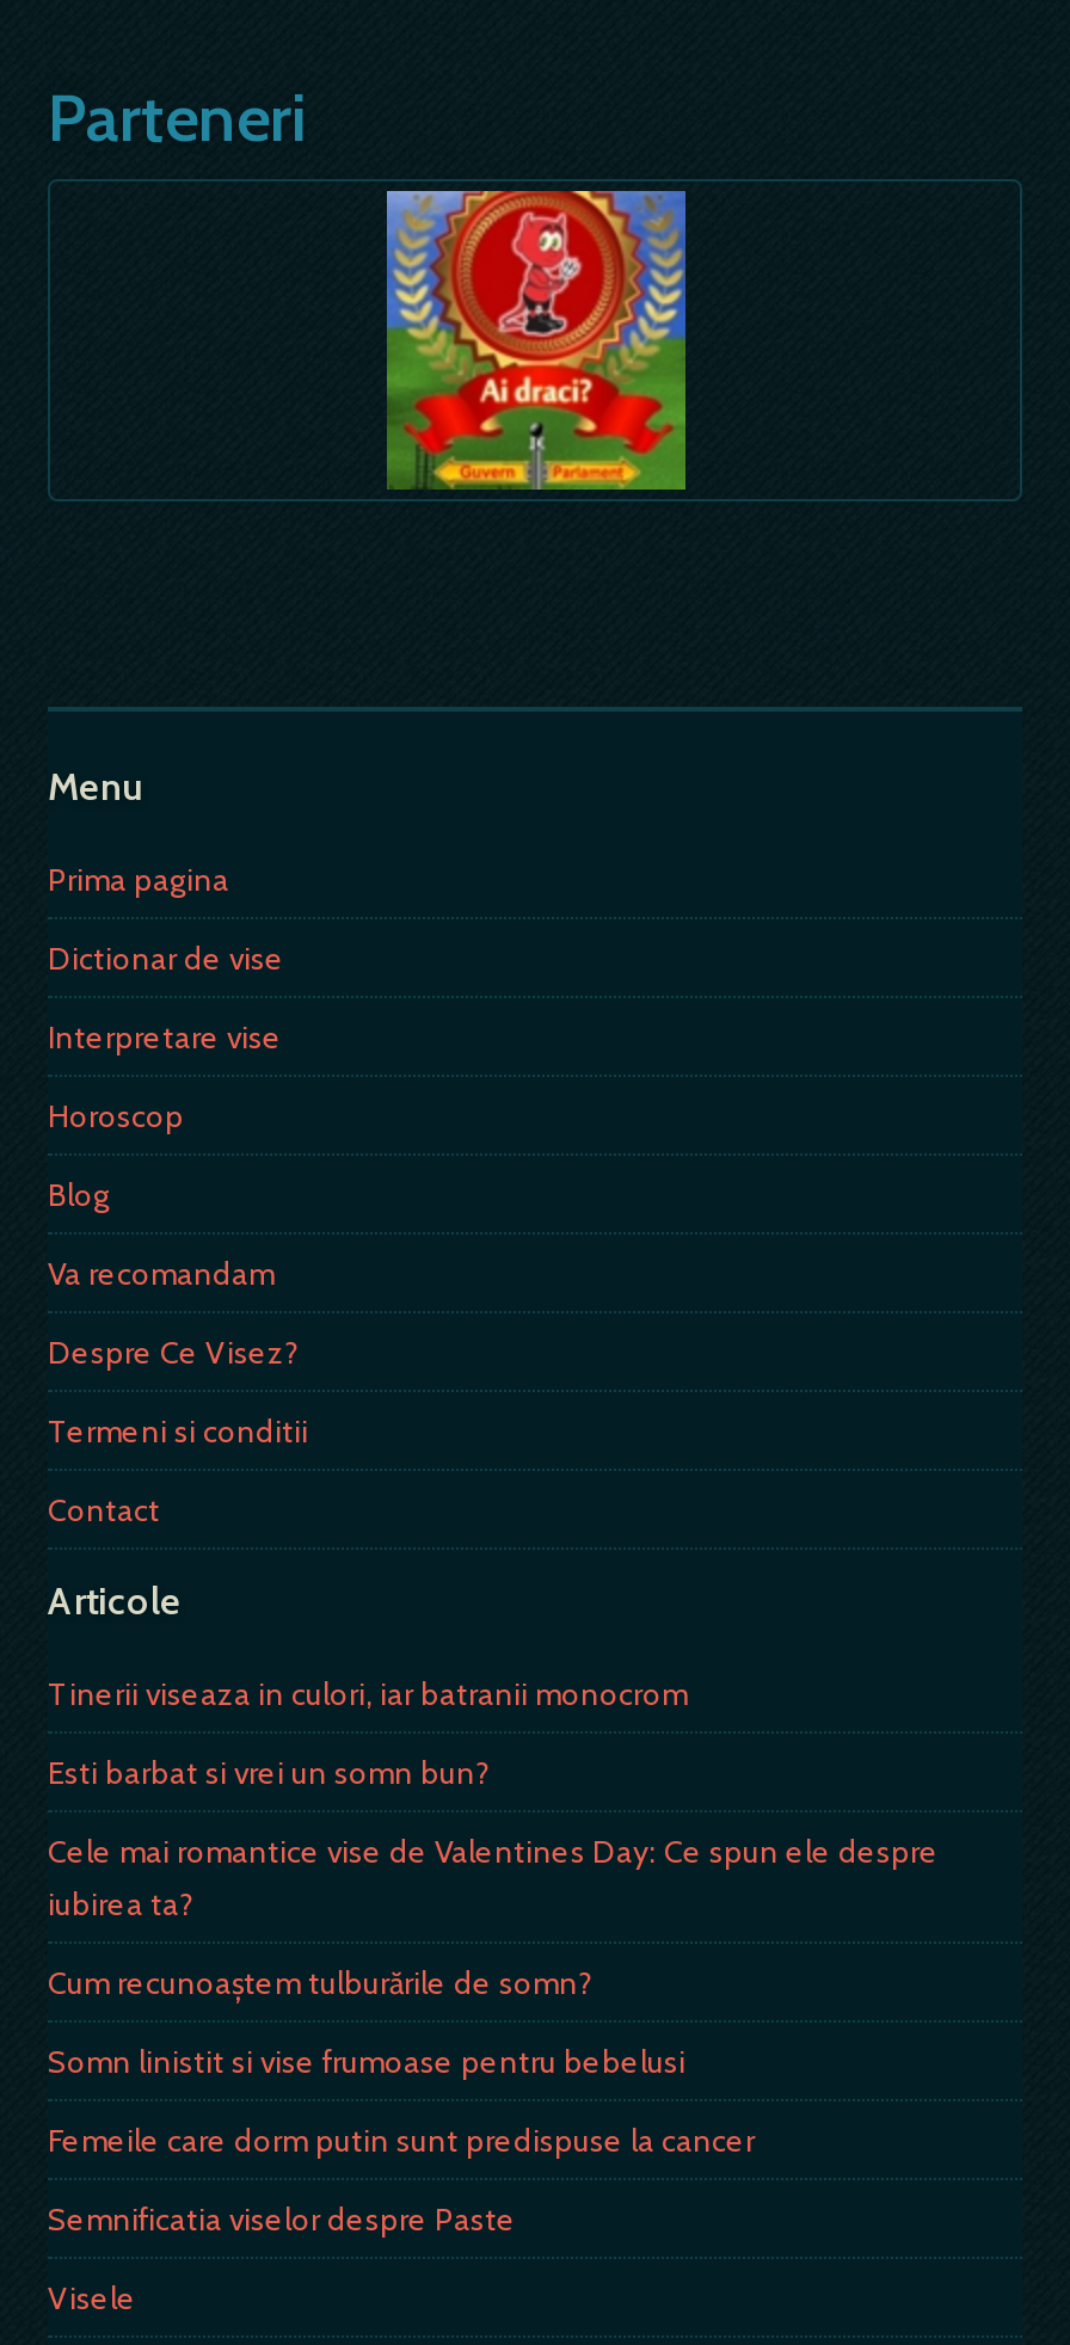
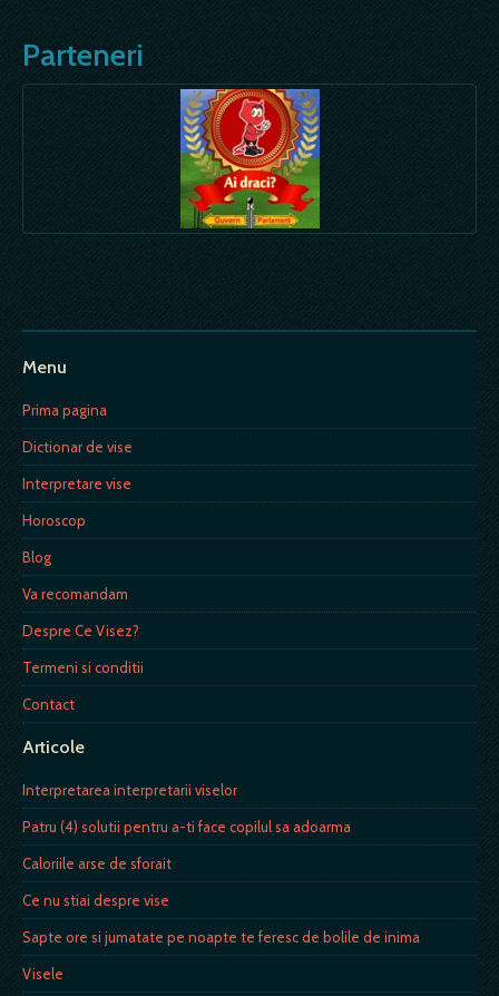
[48,1674,939,2238] Tinerii viseaza in culori, iar batranii monocrom | Esti barbat si vrei un somn bun? | Cele mai romantice vise de Valentines Day: Ce spun ele despre | iubirea ta? | Cum recunoaştem tulburările de somn? | Somn linistit si vise frumoase pentru bebelusi | Femeile care dorm putin sunt predispuse la cancer | Semnificatia viselor despre Paste -> [22,781,420,946] Interpretarea interpretarii viselor | Patru (4) solutii pentru a-ti face copilul sa adoarma | Caloriile arse de sforait | Ce nu stiai despre vise | Sapte ore si jumatate pe noapte te feresc de bolile de inima

